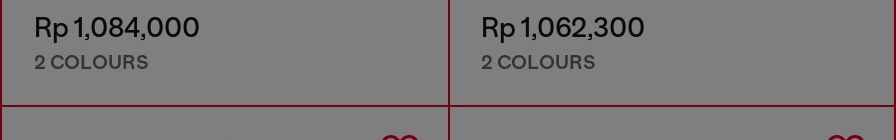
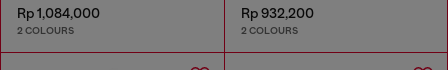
[481,10,645,42] Rp 1,062,300 -> [240,5,313,21] Rp 932,200

